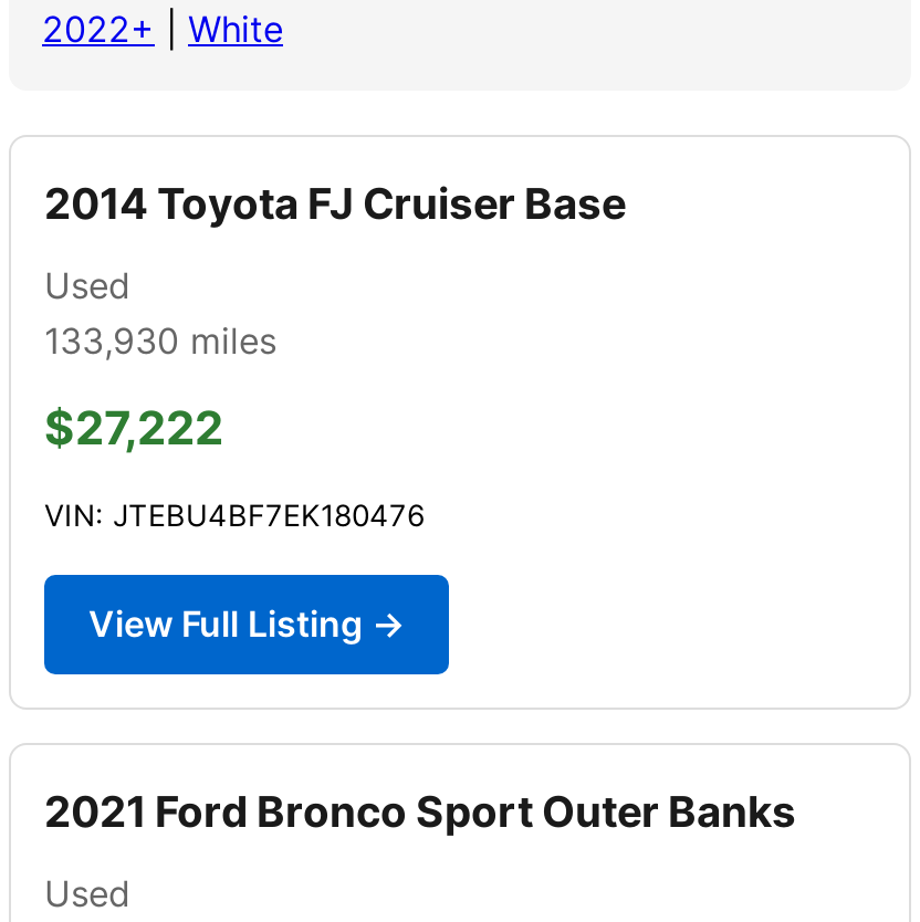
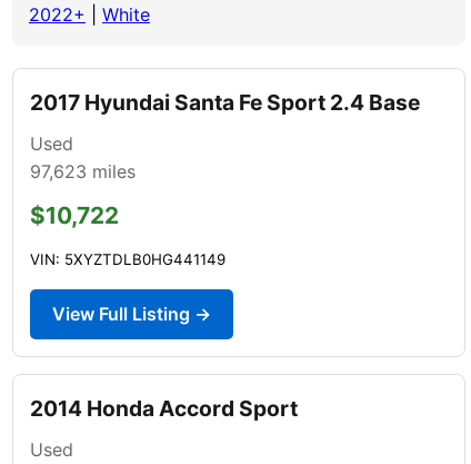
[44,177,626,230] 2014 Toyota FJ Cruiser Base -> [30,89,420,116] 2017 Hyundai Santa Fe Sport 2.4 Base
[44,318,276,362] 133,930 miles -> [30,160,136,182] 97,623 miles
[44,400,223,455] $27,222 -> [30,201,119,229] $10,722
[44,497,425,533] VIN: JTEBU4BF7EK180476 -> [30,250,226,268] VIN: 5XYZTDLB0HG441149
[44,785,796,838] 2021 Ford Bronco Sport Outer Banks -> [30,395,298,422] 2014 Honda Accord Sport

